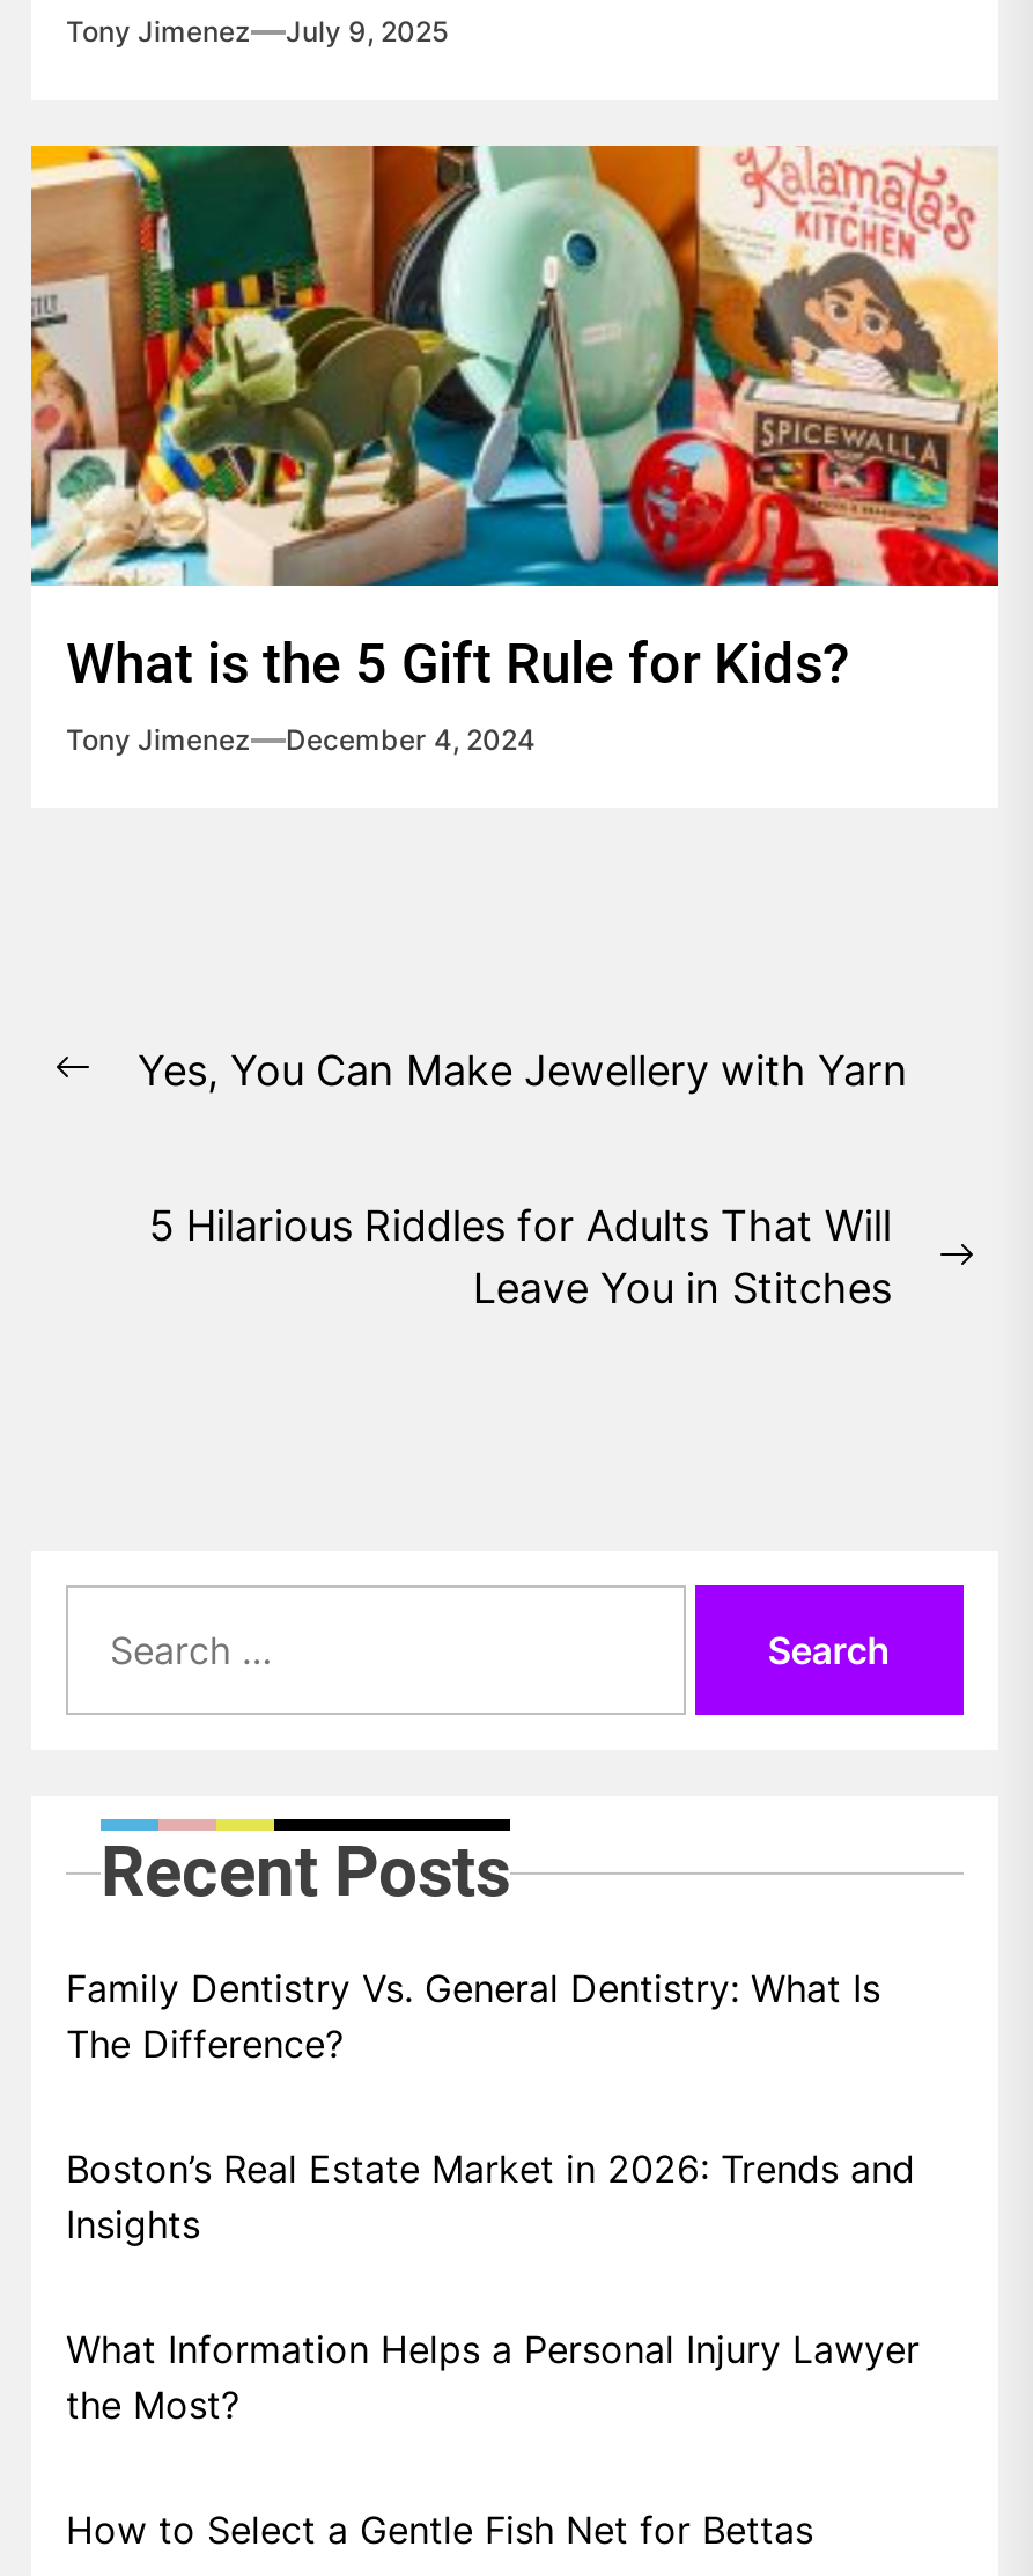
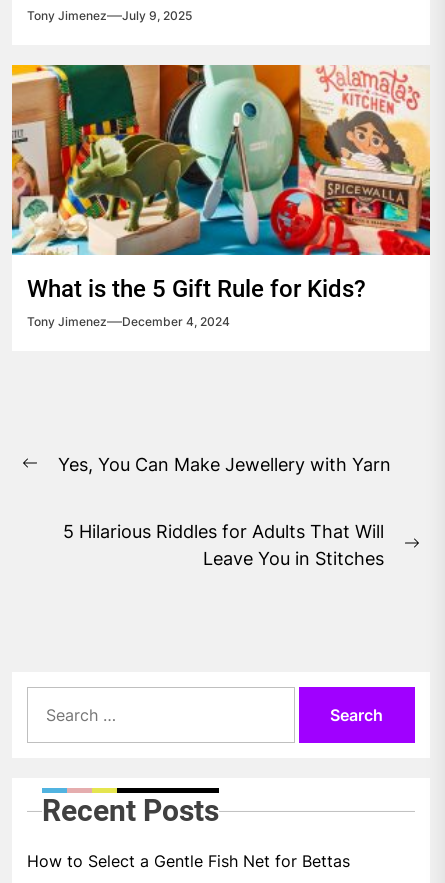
[66,1965,920,2428] Family Dentistry Vs. General Dentistry: What Is | The Difference? | Boston’s Real Estate Market in 2026: Trends and | Insights | What Information Helps a Personal Injury Lawyer | the Most? -> none

